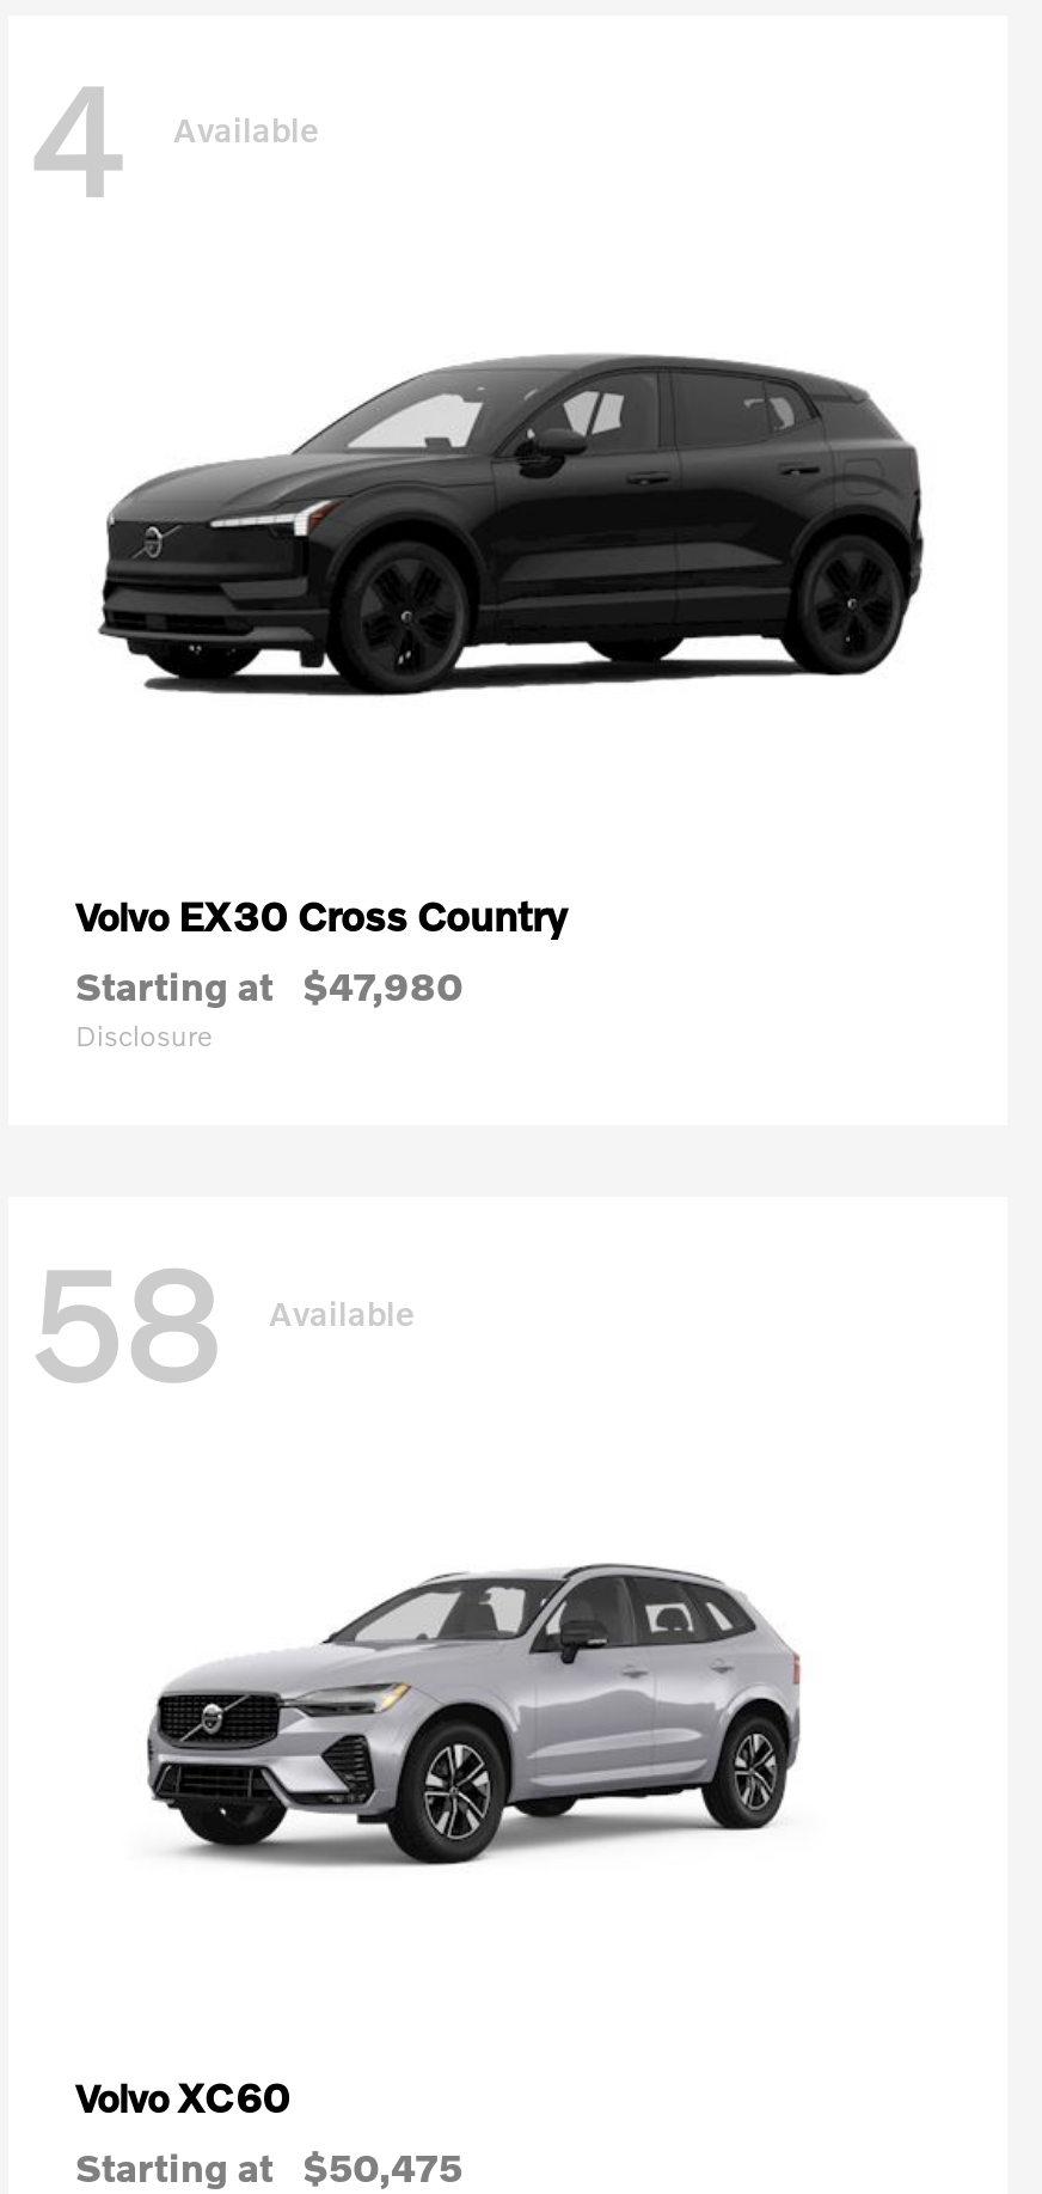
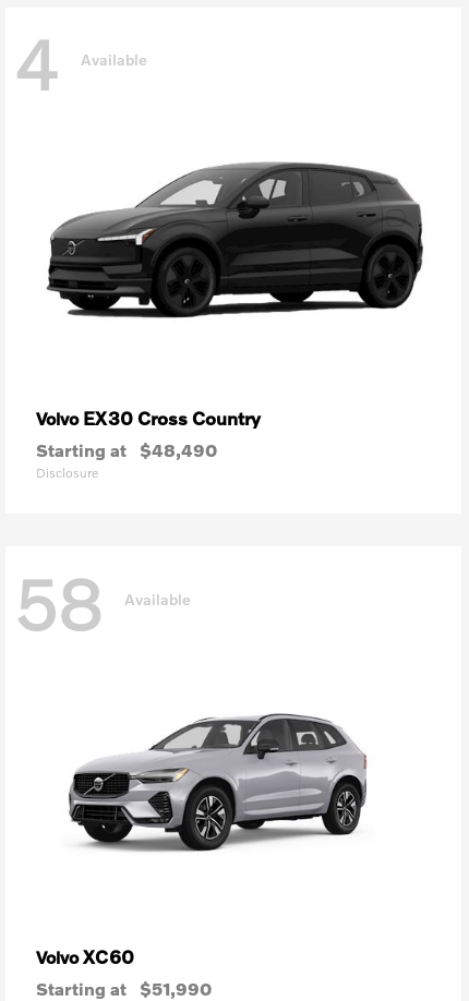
[75,963,462,1008] Starting at $47,980 -> [36,440,217,460] Starting at $48,490
[75,2145,462,2190] Starting at $50,475 -> [36,979,212,999] Starting at $51,990

